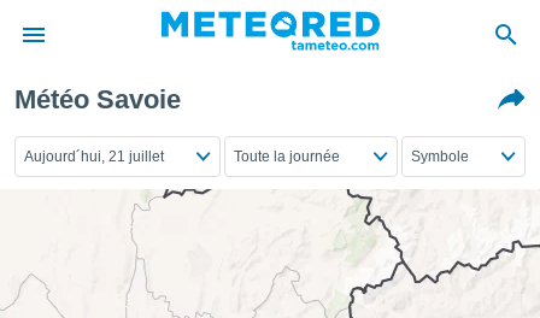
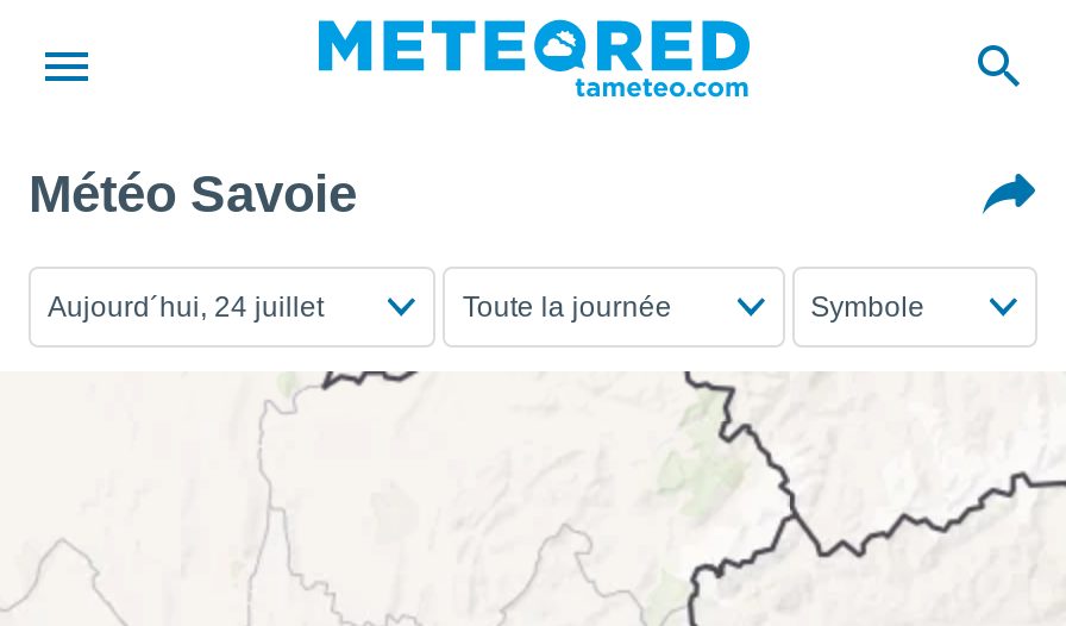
[24,148,164,165] Aujourd´hui, 21 juillet -> [48,290,324,324] Aujourd´hui, 24 juillet

